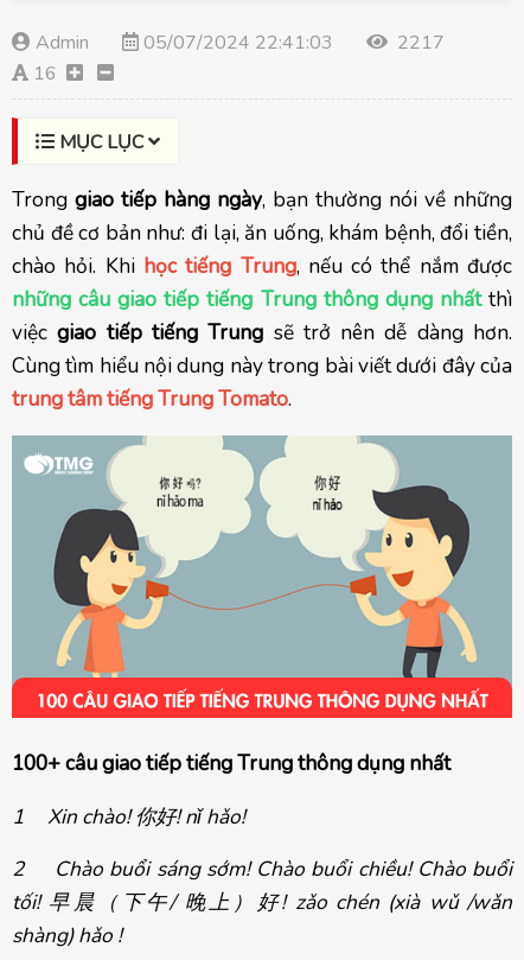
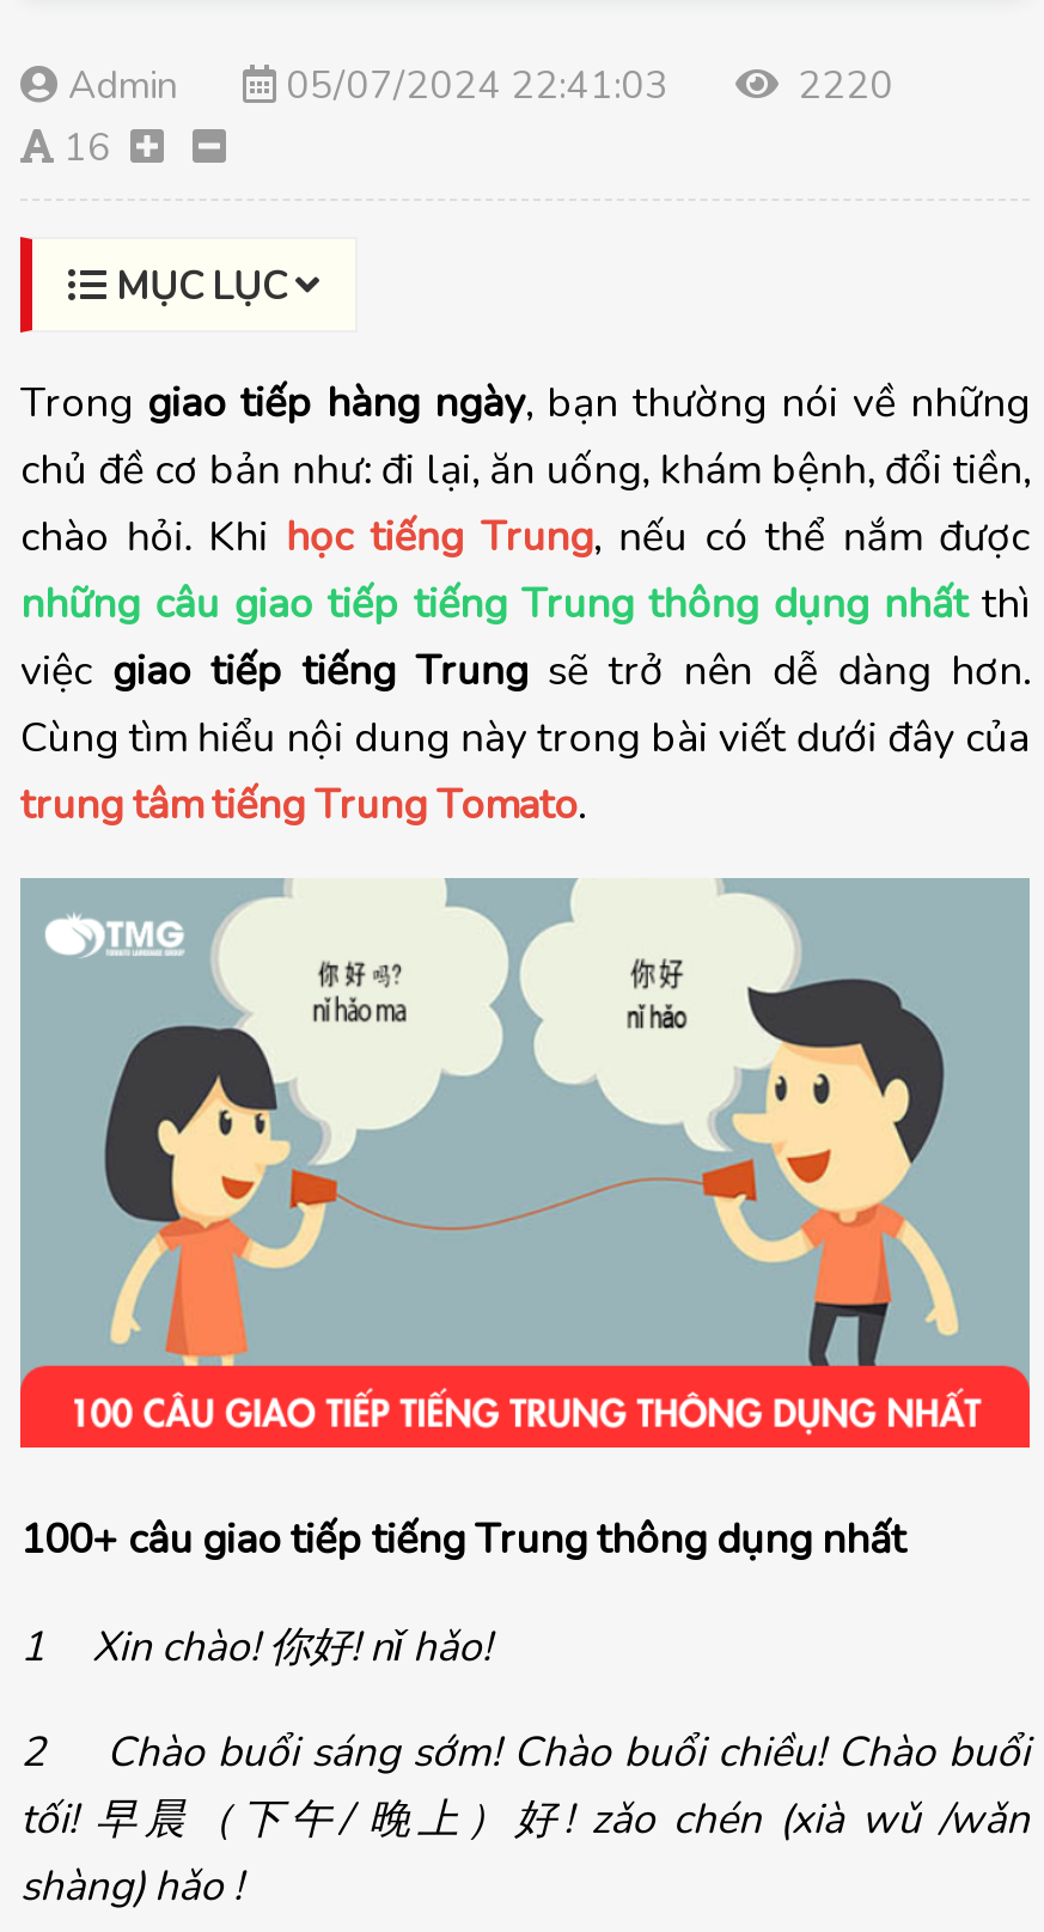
[397,30,445,56] 2217 -> [798,60,893,113] 2220

